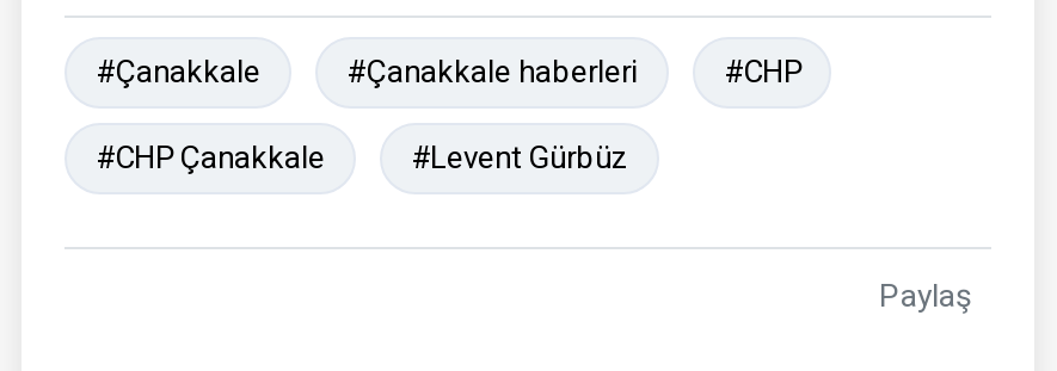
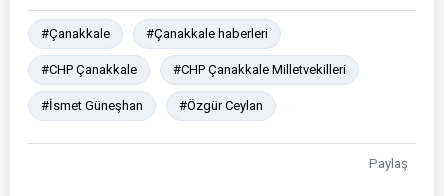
[724,54,800,89] #CHP -> none
[411,140,628,175] #Levent Gürbüz -> [41,62,346,113] #CHP Çanakkale Milletvekilleri | #İsmet Güneşhan | #Özgür Ceylan

